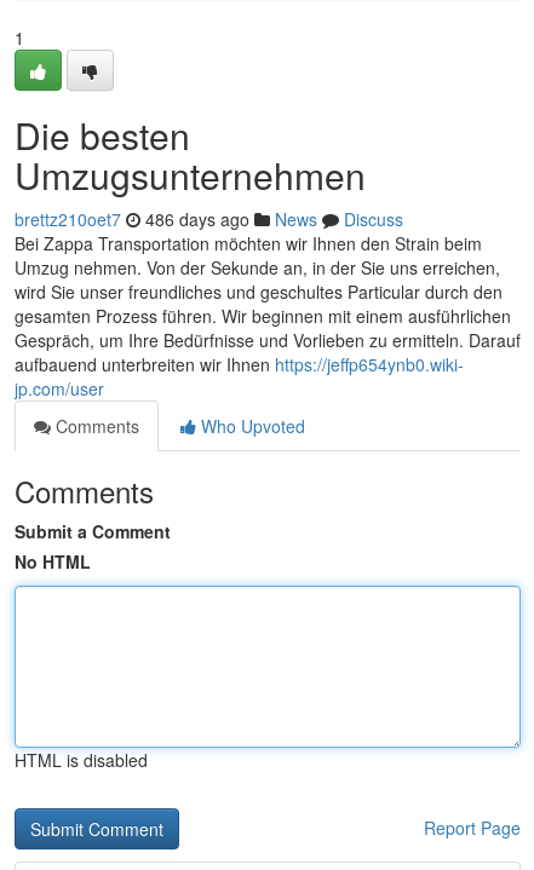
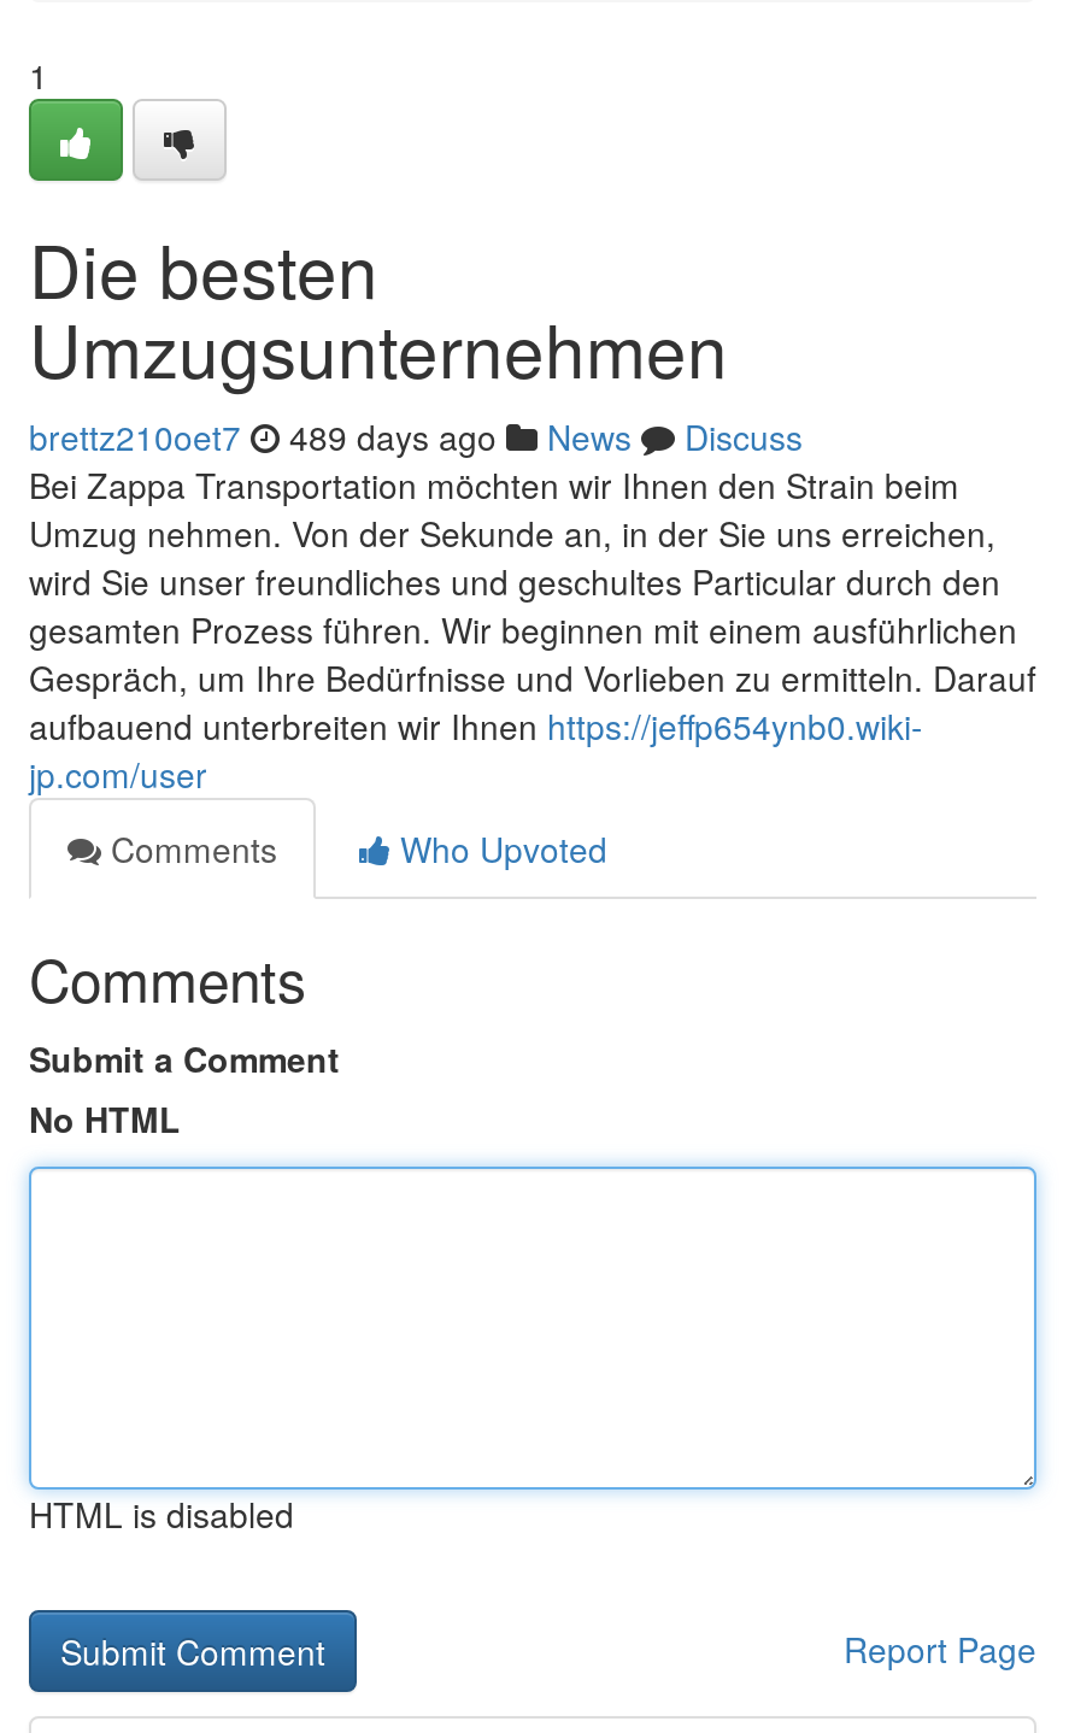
[15,207,403,231] brettz210oet7 486 days ago News Discuss -> [29,412,803,460] brettz210oet7 489 days ago News Discuss

